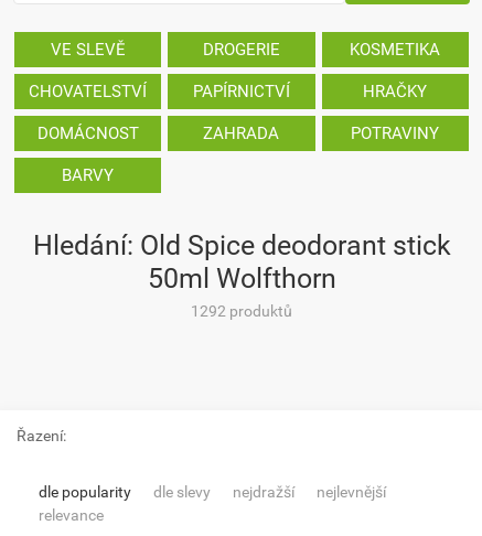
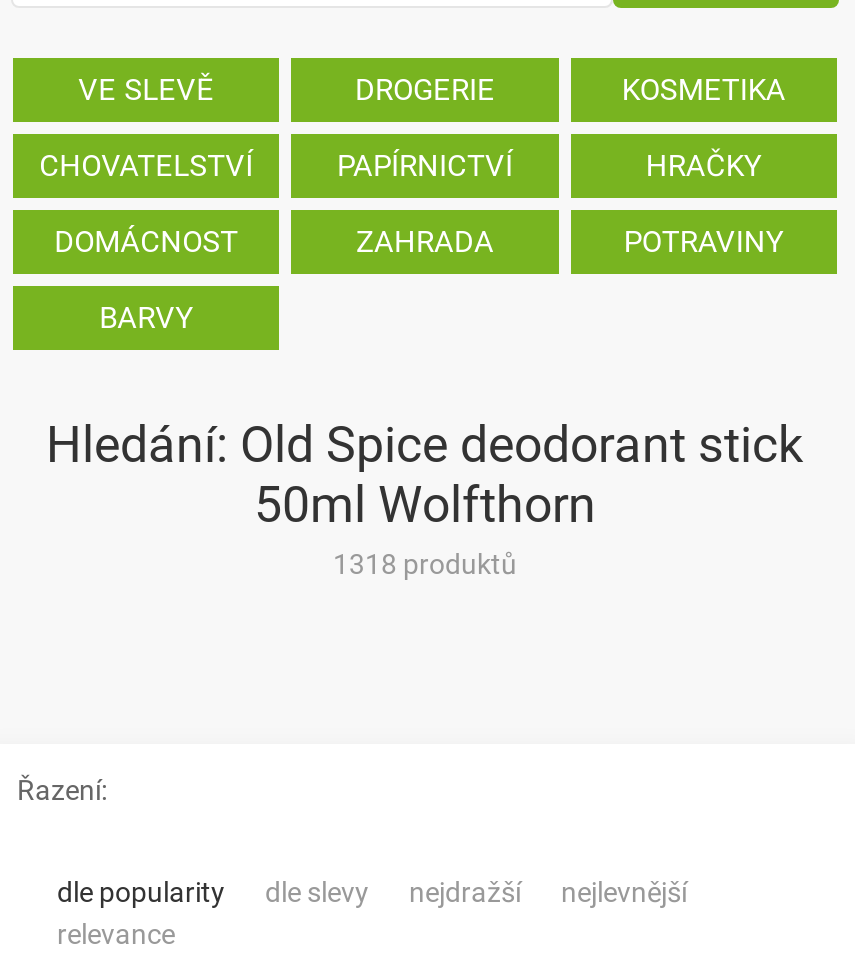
[191,302,292,320] 1292 produktů -> [333,548,517,580] 1318 produktů

